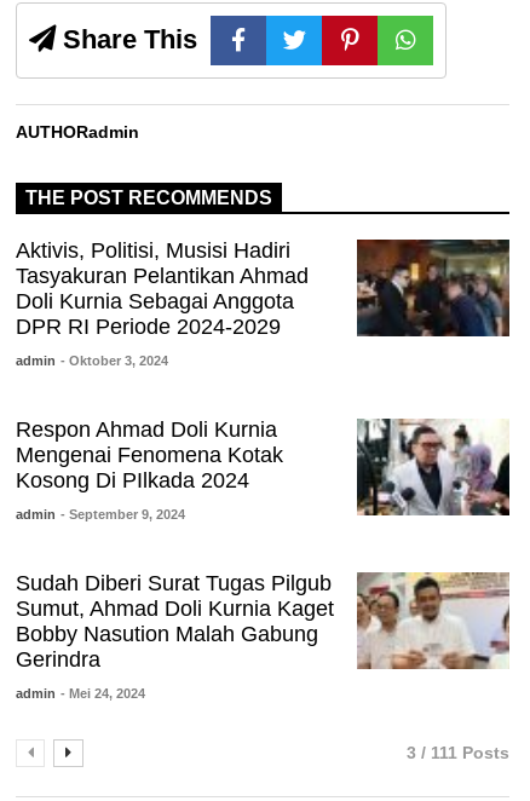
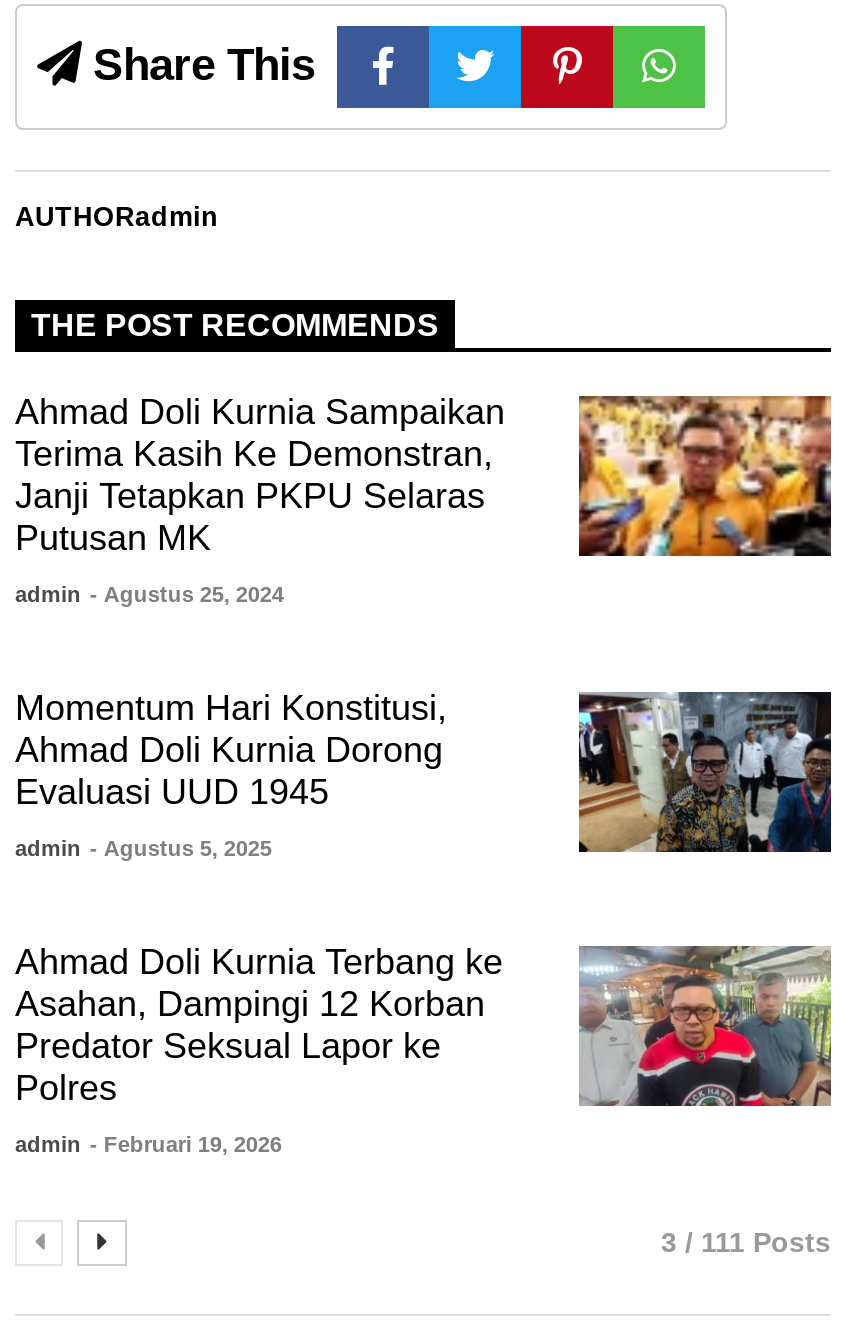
[16,238,511,338] [image] | Aktivis, Politisi, Musisi Hadiri | Tasyakuran Pelantikan Ahmad | Doli Kurnia Sebagai Anggota | DPR RI Periode 2024-2029 -> [15,393,831,559] [image] | Ahmad Doli Kurnia Sampaikan | Terima Kasih Ke Demonstran, | Janji Tetapkan PKPU Selaras | Putusan MK
[16,353,169,367] admin - Oktober 3, 2024 -> [15,583,284,607] admin - Agustus 25, 2024
[16,417,283,492] Respon Ahmad Doli Kurnia | Mengenai Fenomena Kotak | Kosong Di PIlkada 2024 -> [15,689,447,813] Momentum Hari Konstitusi, | Ahmad Doli Kurnia Dorong | Evaluasi UUD 1945
[356,419,511,517] [image] -> [577,690,833,854] [image]
[16,506,186,521] admin - September 9, 2024 -> [15,837,272,861] admin - Agustus 5, 2025
[16,571,509,671] [image] | Sudah Diberi Surat Tugas Pilgub | Sumut, Ahmad Doli Kurnia Kaget | Bobby Nasution Malah Gabung | Gerindra -> [15,943,833,1109] [image] | Ahmad Doli Kurnia Terbang ke | Asahan, Dampingi 12 Korban | Predator Seksual Lapor ke | Polres
[16,686,146,700] admin - Mei 24, 2024 -> [15,1133,282,1157] admin - Februari 19, 2026

